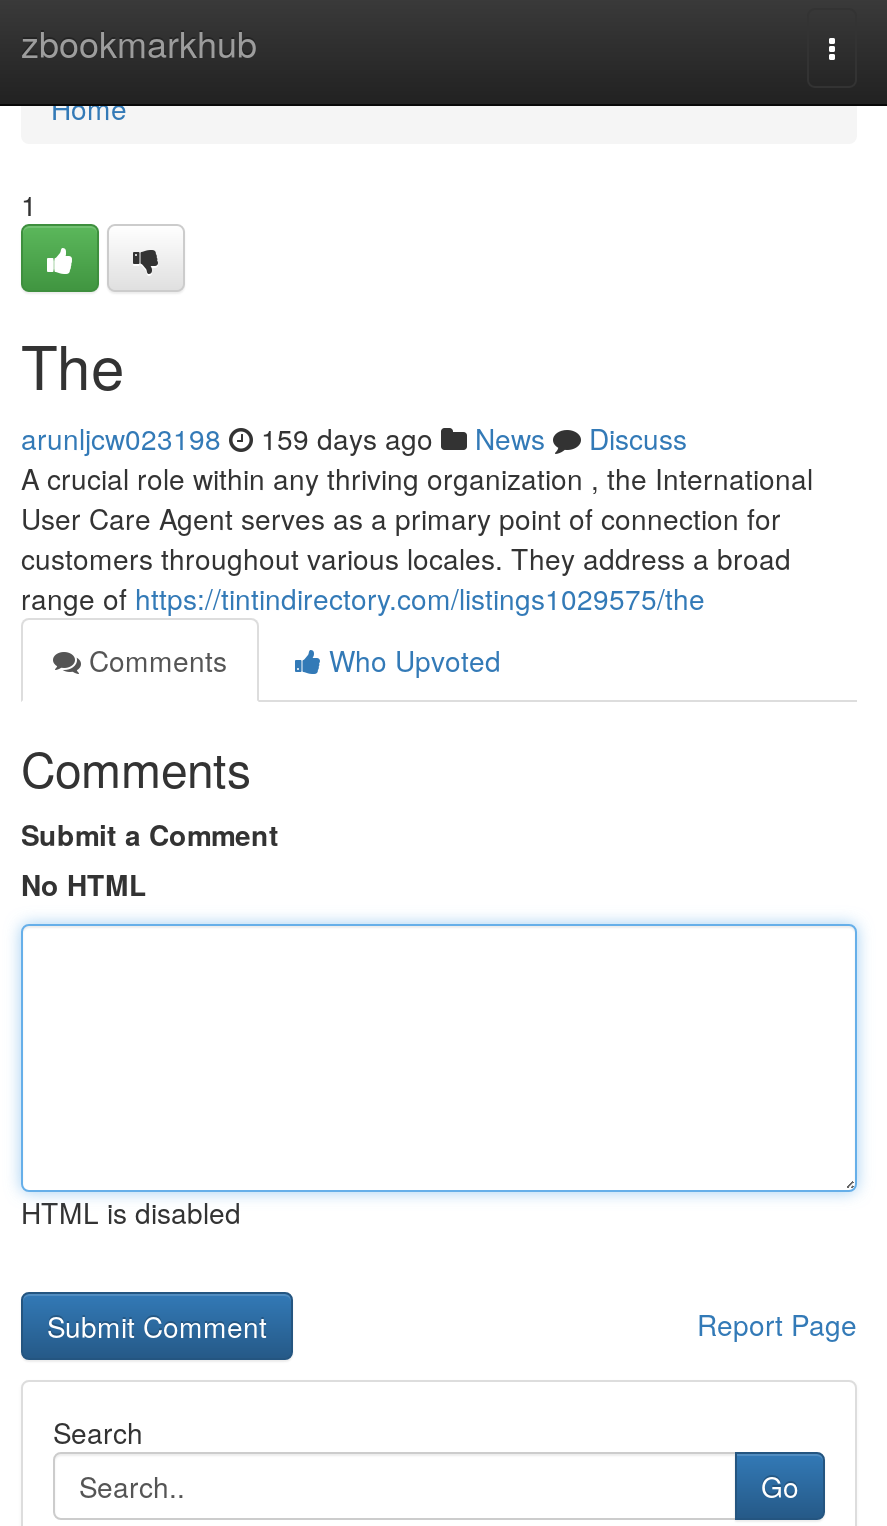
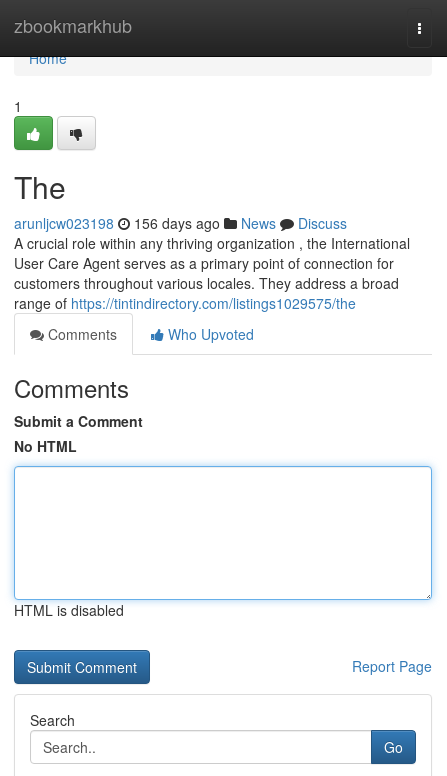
[21,418,687,458] arunljcw023198 159 days ago News Discuss -> [14,213,347,233] arunljcw023198 156 days ago News Discuss

